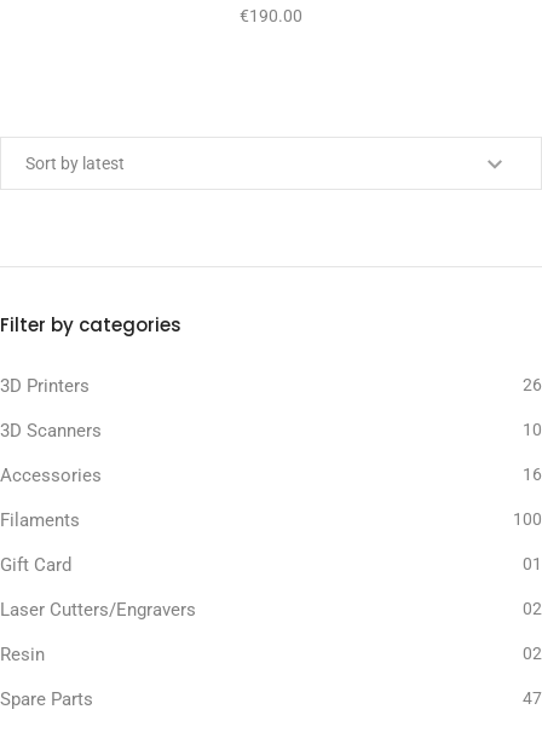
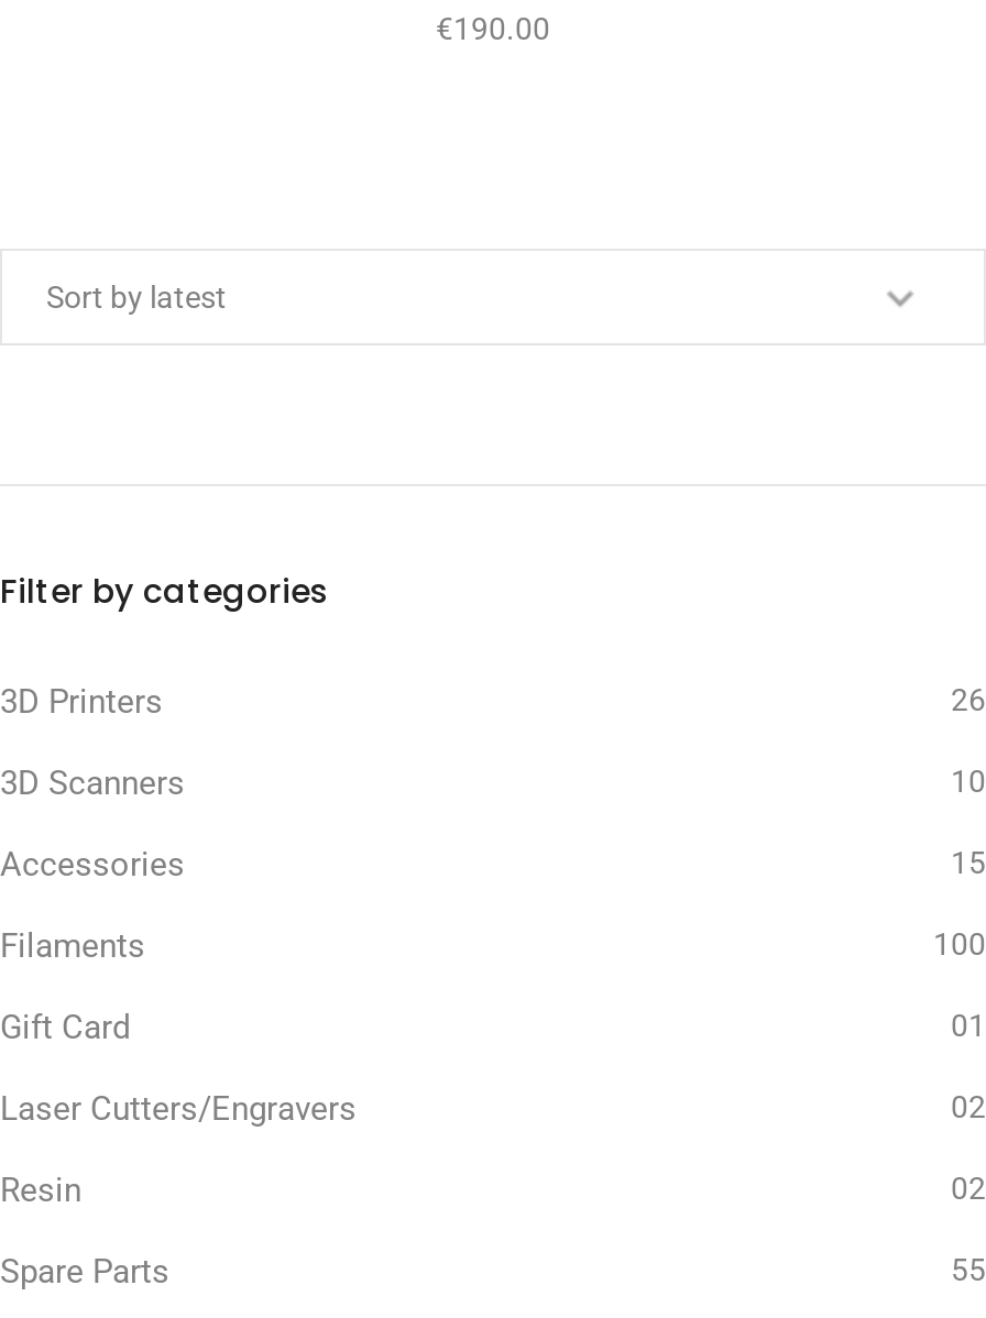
[523,465,542,484] 16 -> [951,845,986,880] 15
[523,688,542,708] 47 -> [951,1252,986,1287] 55

